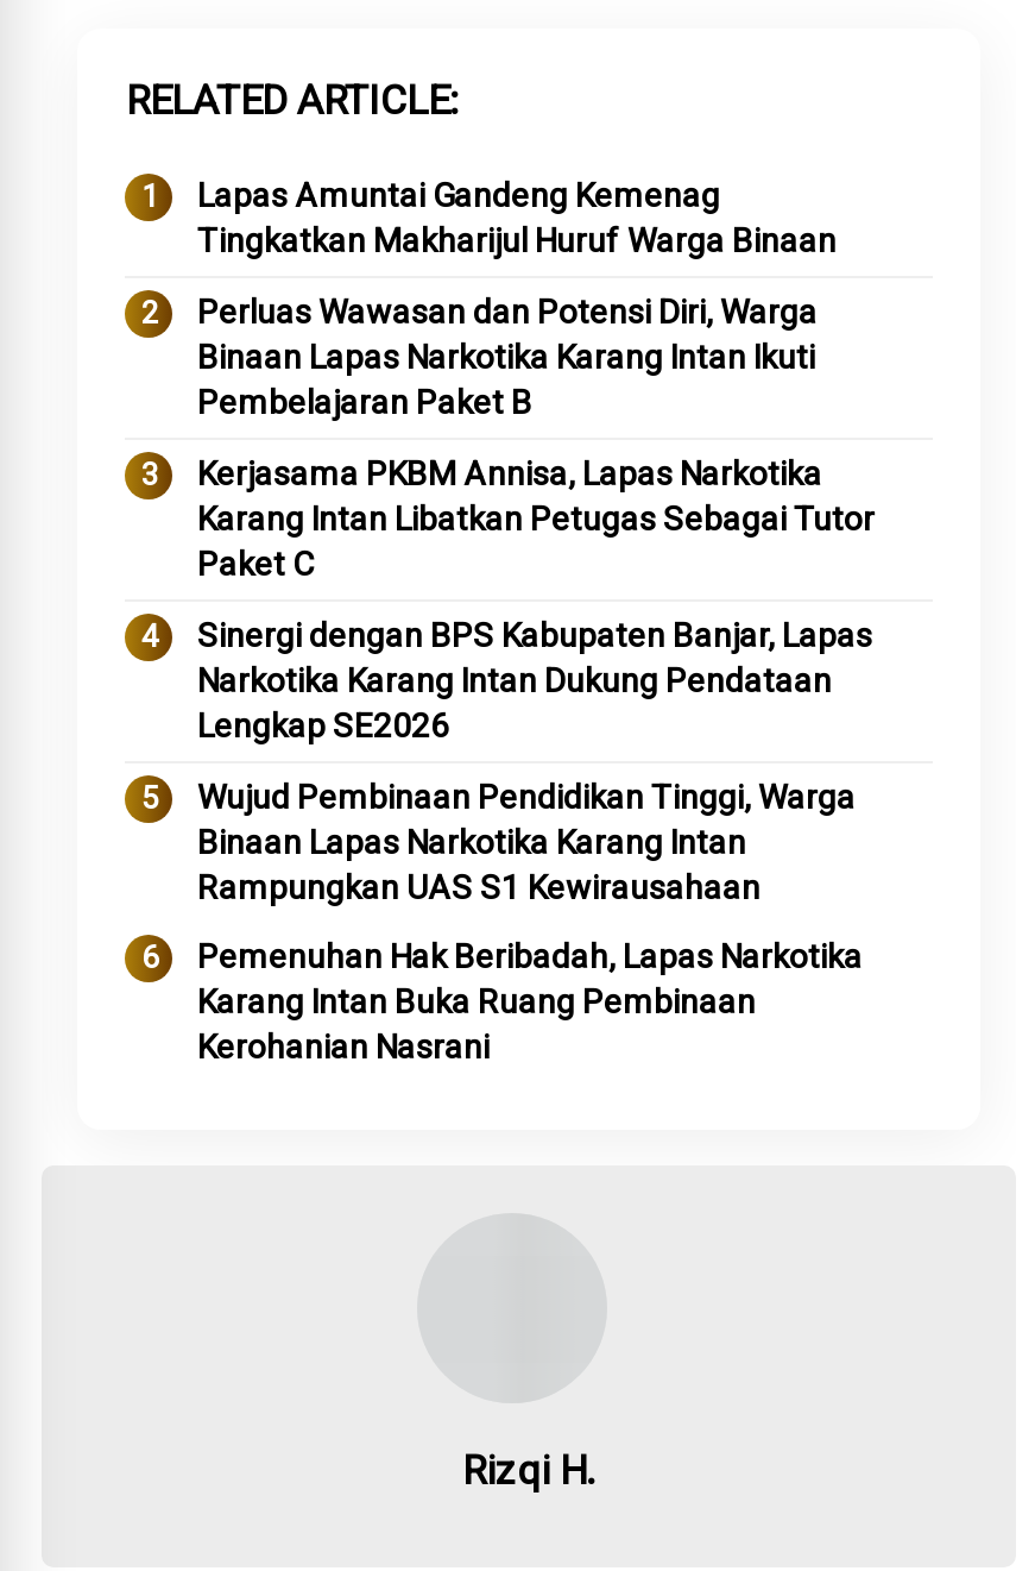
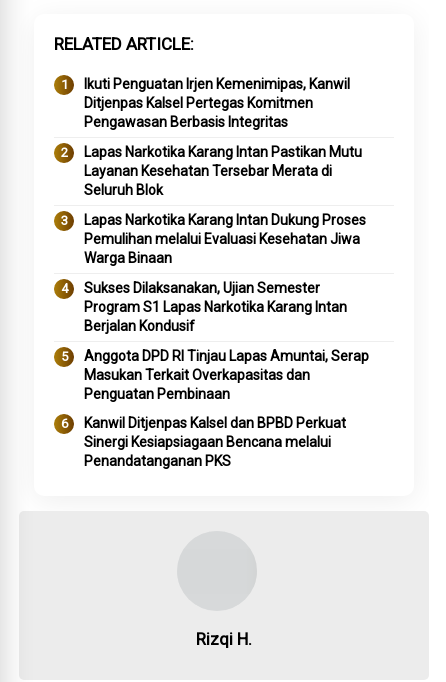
[197,176,837,259] Lapas Amuntai Gandeng Kemenag | Tingkatkan Makharijul Huruf Warga Binaan -> [84,76,350,130] Ikuti Penguatan Irjen Kemenimipas, Kanwil | Ditjenpas Kalsel Pertegas Komitmen | Pengawasan Berbasis Integritas
[197,293,818,421] Perluas Wawasan dan Potensi Diri, Warga | Binaan Lapas Narkotika Karang Intan Ikuti | Pembelajaran Paket B -> [84,144,362,198] Lapas Narkotika Karang Intan Pastikan Mutu | Layanan Kesehatan Tersebar Merata di | Seluruh Blok
[197,454,875,583] Kerjasama PKBM Annisa, Lapas Narkotika | Karang Intan Libatkan Petugas Sebagai Tutor | Paket C -> [84,212,366,266] Lapas Narkotika Karang Intan Dukung Proses | Pemulihan melalui Evaluasi Kesehatan Jiwa | Warga Binaan
[197,616,872,744] Sinergi dengan BPS Kabupaten Banjar, Lapas | Narkotika Karang Intan Dukung Pendataan | Lengkap SE2026 -> [84,280,347,334] Sukses Dilaksanakan, Ujian Semester | Program S1 Lapas Narkotika Karang Intan | Berjalan Kondusif
[197,778,856,906] Wujud Pembinaan Pendidikan Tinggi, Warga | Binaan Lapas Narkotika Karang Intan | Rampungkan UAS S1 Kewirausahaan -> [84,348,369,402] Anggota DPD RI Tinjau Lapas Amuntai, Serap | Masukan Terkait Overkapasitas dan | Penguatan Pembinaan
[197,937,863,1066] Pemenuhan Hak Beribadah, Lapas Narkotika | Karang Intan Buka Ruang Pembinaan | Kerohanian Nasrani -> [84,415,346,469] Kanwil Ditjenpas Kalsel dan BPBD Perkuat | Sinergi Kesiapsiagaan Bencana melalui | Penandatanganan PKS

